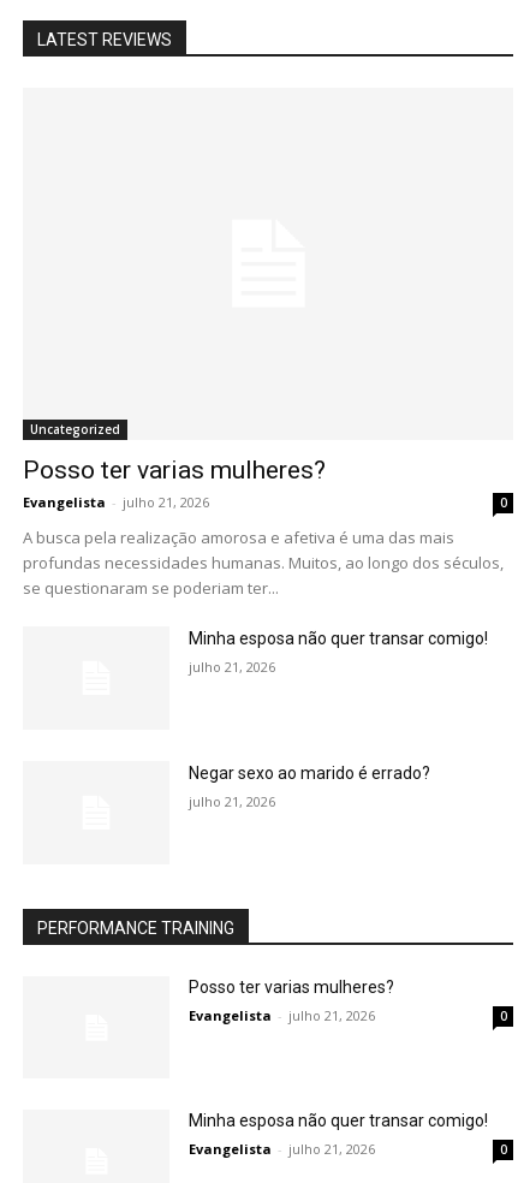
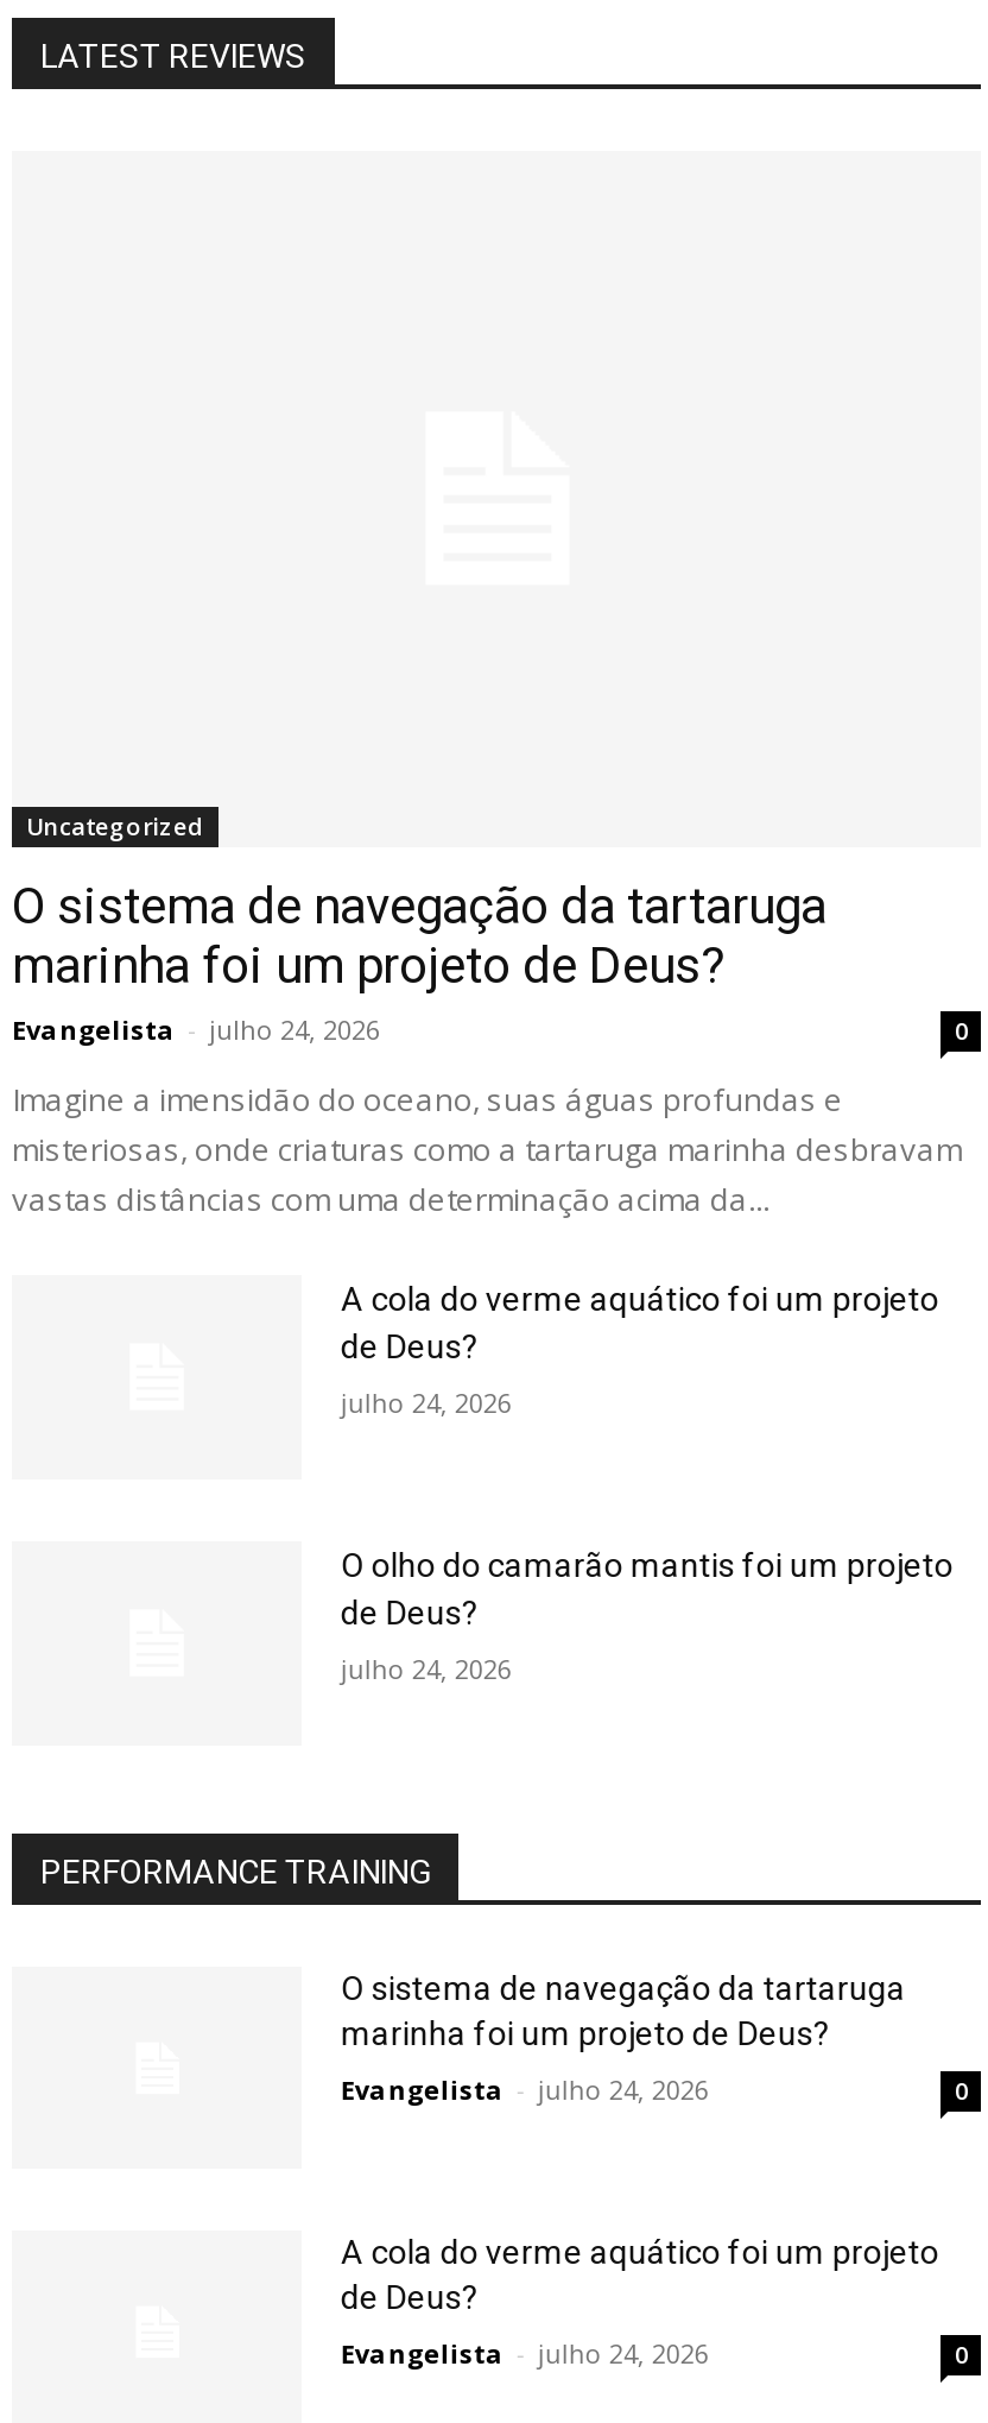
[23,456,326,511] Posso ter varias mulheres? | Evangelista - julho 21, 2026 -> [12,879,826,1047] O sistema de navegação da tartaruga | marinha foi um projeto de Deus? | Evangelista - julho 24, 2026
[23,527,504,599] A busca pela realização amorosa e afetiva é uma das mais | profundas necessidades humanas. Muitos, ao longo dos séculos, | se questionaram se poderiam ter... -> [12,1078,962,1221] Imagine a imensidão do oceano, suas águas profundas e | misteriosas, onde criaturas como a tartaruga marinha desbravam | vastas distâncias com uma determinação acima da...
[189,629,488,648] Minha esposa não quer transar comigo! -> [341,1280,939,1366] A cola do verme aquático foi um projeto | de Deus?
[189,658,276,676] julho 21, 2026 -> [341,1385,512,1421] julho 24, 2026
[189,763,431,783] Negar sexo ao marido é errado? -> [341,1546,953,1631] O olho do camarão mantis foi um projeto | de Deus?
[189,792,276,810] julho 21, 2026 -> [341,1650,512,1686] julho 24, 2026
[189,977,395,996] Posso ter varias mulheres? -> [341,1968,906,2051] O sistema de navegação da tartaruga | marinha foi um projeto de Deus?
[189,1006,375,1024] Evangelista - julho 21, 2026 -> [341,2070,709,2106] Evangelista - julho 24, 2026
[189,1111,488,1130] Minha esposa não quer transar comigo! -> [341,2234,939,2317] A cola do verme aquático foi um projeto | de Deus?
[189,1140,375,1158] Evangelista - julho 21, 2026 -> [341,2336,709,2371] Evangelista - julho 24, 2026

